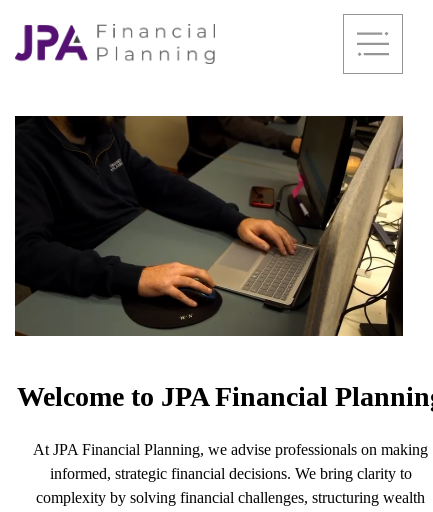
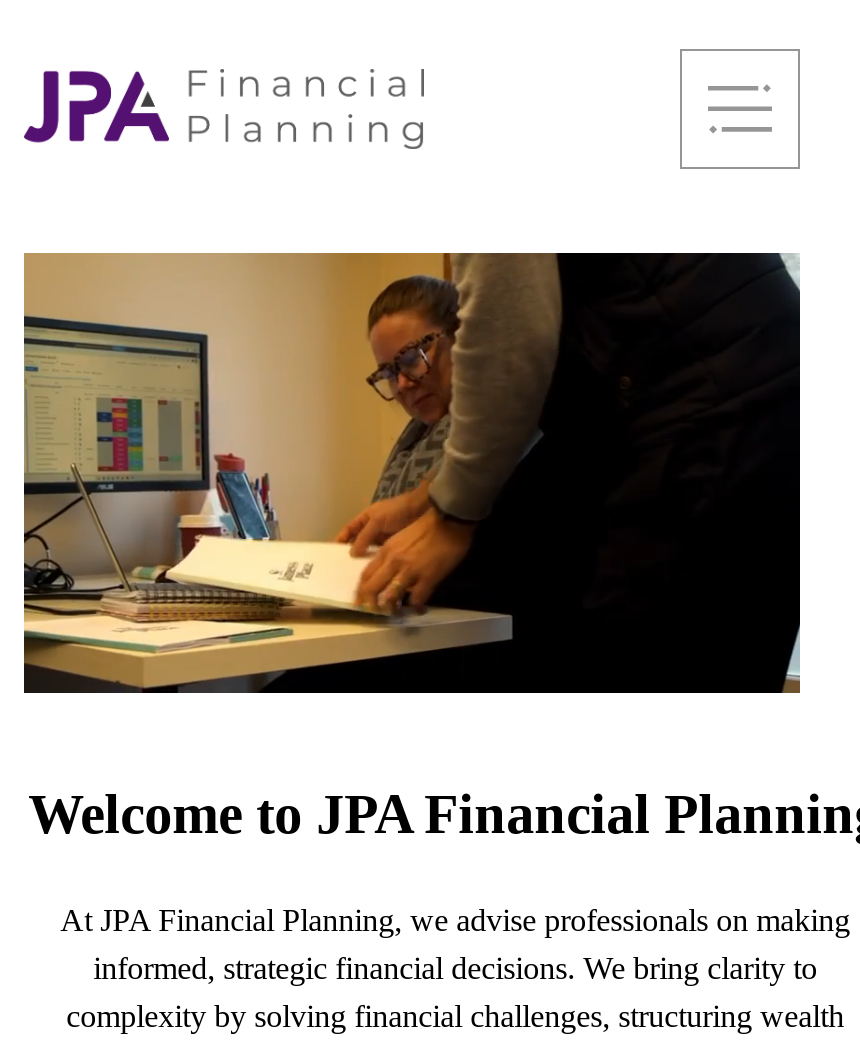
[14,115,404,337] [image] -> [22,251,802,695] [image]

